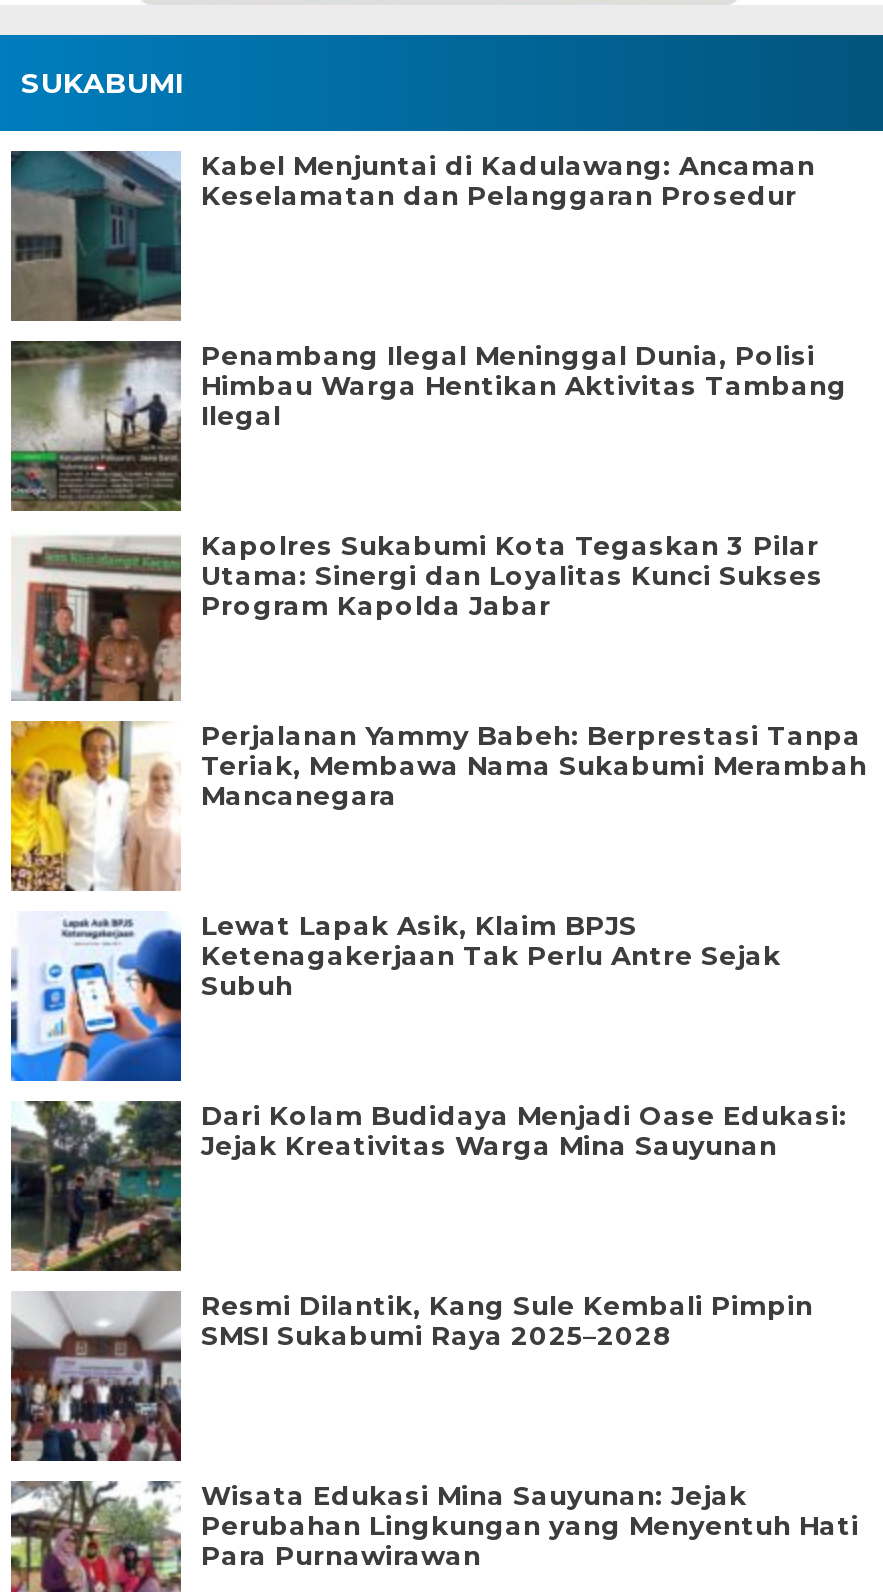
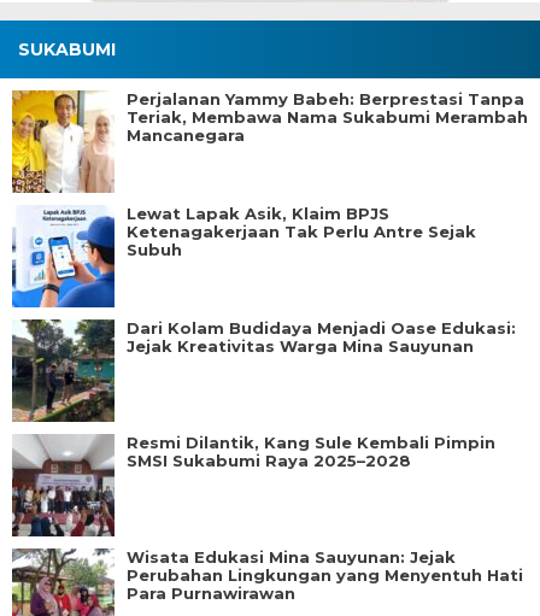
[9,148,815,322] [image] | Kabel Menjuntai di Kadulawang: Ancaman | Keselamatan dan Pelanggaran Prosedur -> none
[9,338,847,514] [image] | Penambang Ilegal Meninggal Dunia, Polisi | Himbau Warga Hentikan Aktivitas Tambang | Ilegal -> none
[11,529,823,702] [image] | Kapolres Sukabumi Kota Tegaskan 3 Pilar | Utama: Sinergi dan Loyalitas Kunci Sukses | Program Kapolda Jabar -> none

